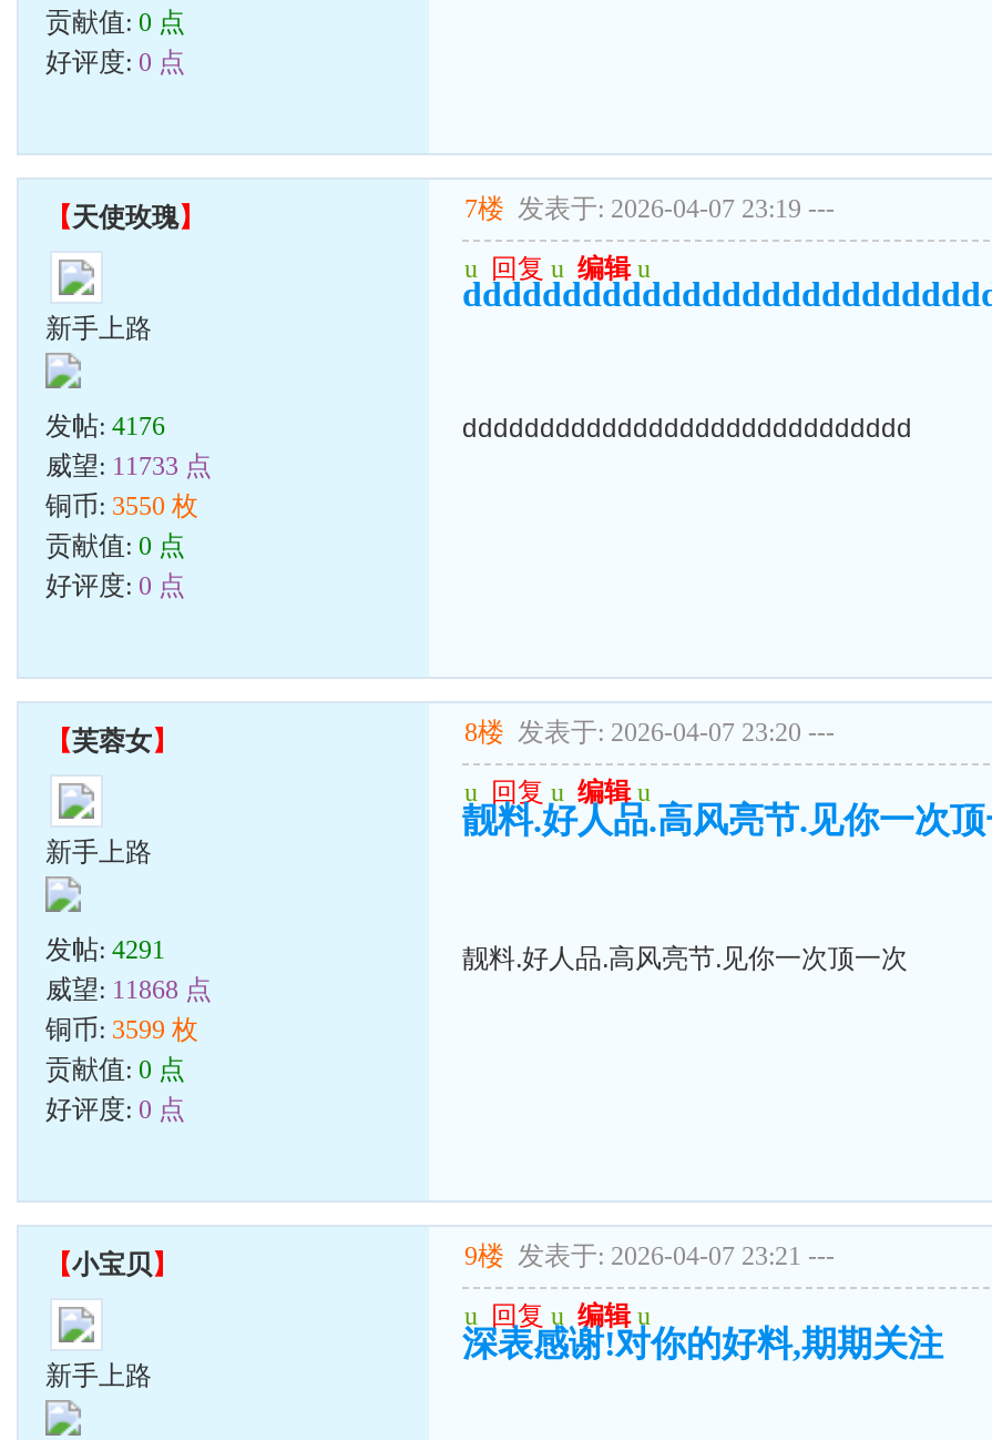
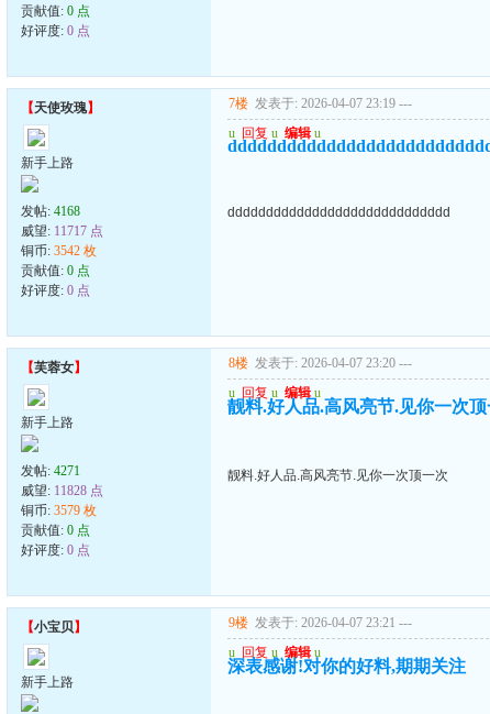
[45,410,165,441] 发帖: 4176 -> [21,203,80,219] 发帖: 4168
[45,450,212,481] 威望: 11733 点 -> [21,223,103,239] 威望: 11717 点
[45,490,198,521] 铜币: 3550 枚 -> [21,243,97,258] 铜币: 3542 枚
[45,934,165,965] 发帖: 4291 -> [21,463,80,478] 发帖: 4271
[45,974,212,1005] 威望: 11868 点 -> [21,483,103,498] 威望: 11828 点
[45,1014,198,1045] 铜币: 3599 枚 -> [21,503,97,518] 铜币: 3579 枚

